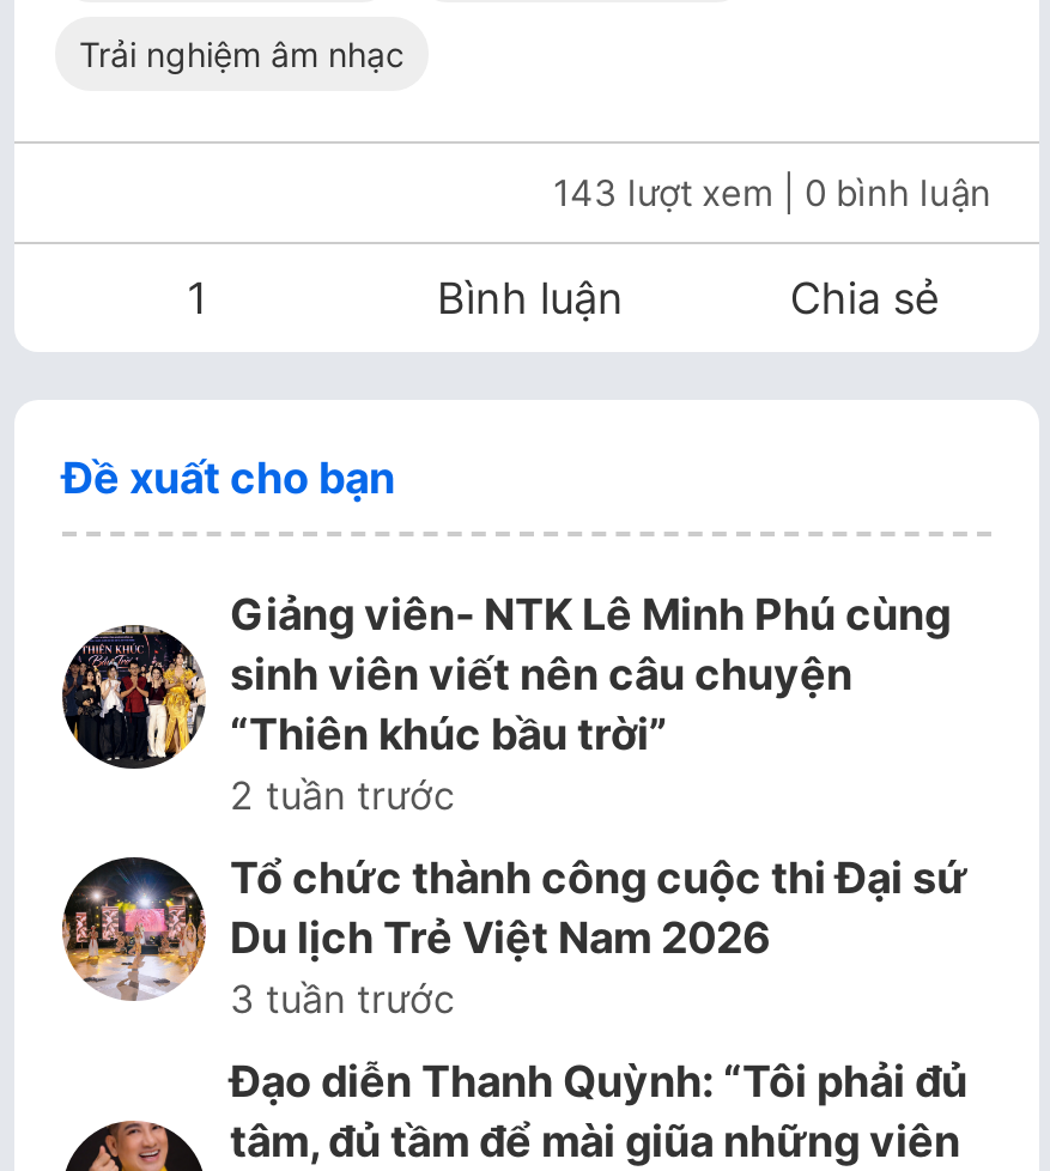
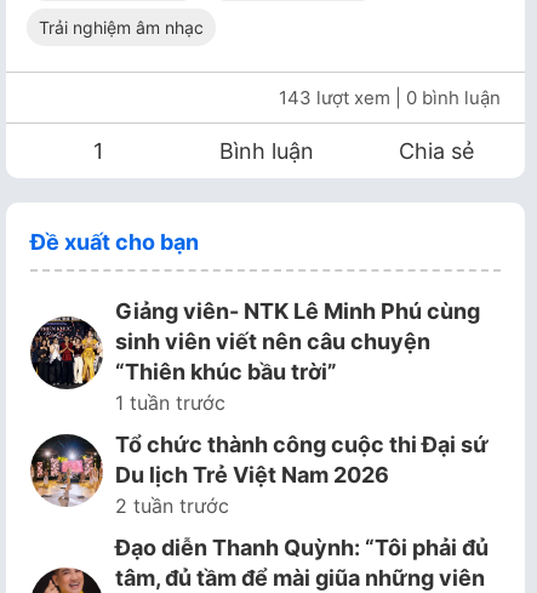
[230,770,455,818] 2 tuần trước -> [115,390,225,414] 1 tuần trước
[230,973,455,1021] 3 tuần trước -> [115,493,229,517] 2 tuần trước

